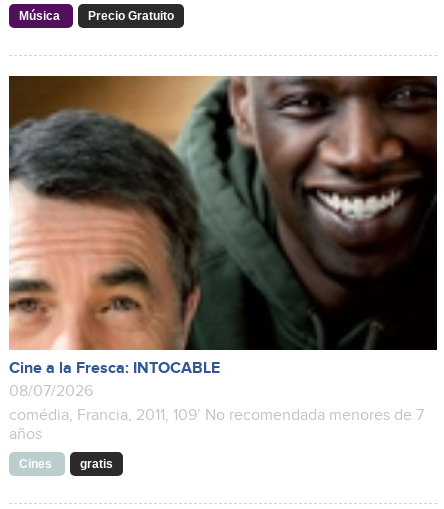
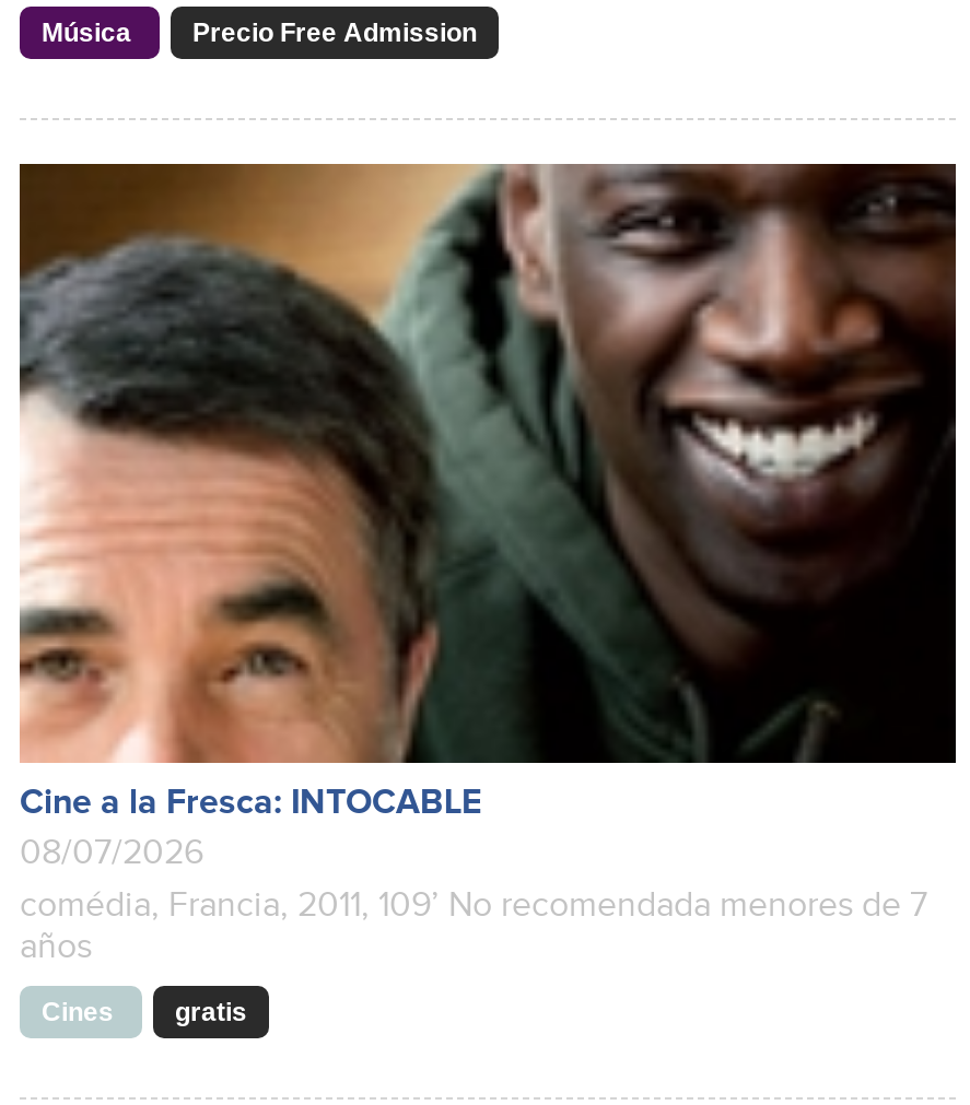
[88,9,174,23] Precio Gratuito -> [192,18,477,48] Precio Free Admission

